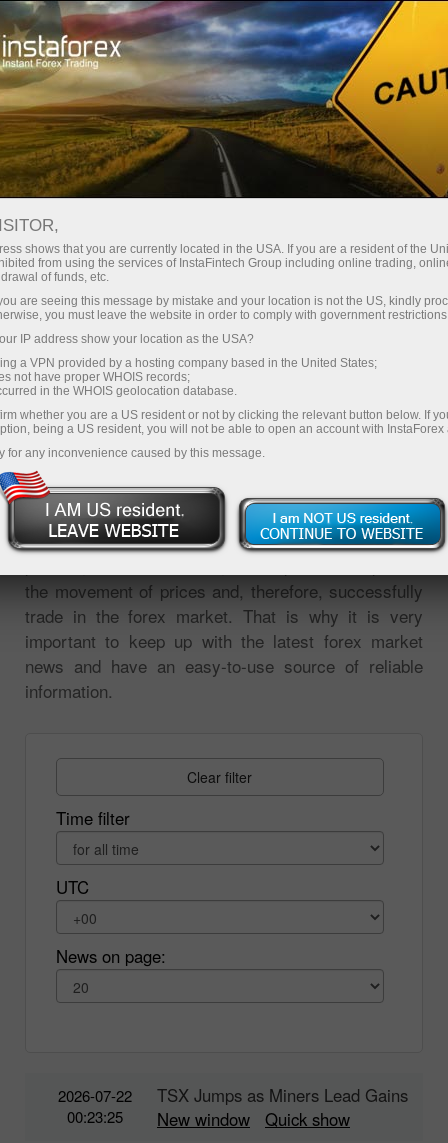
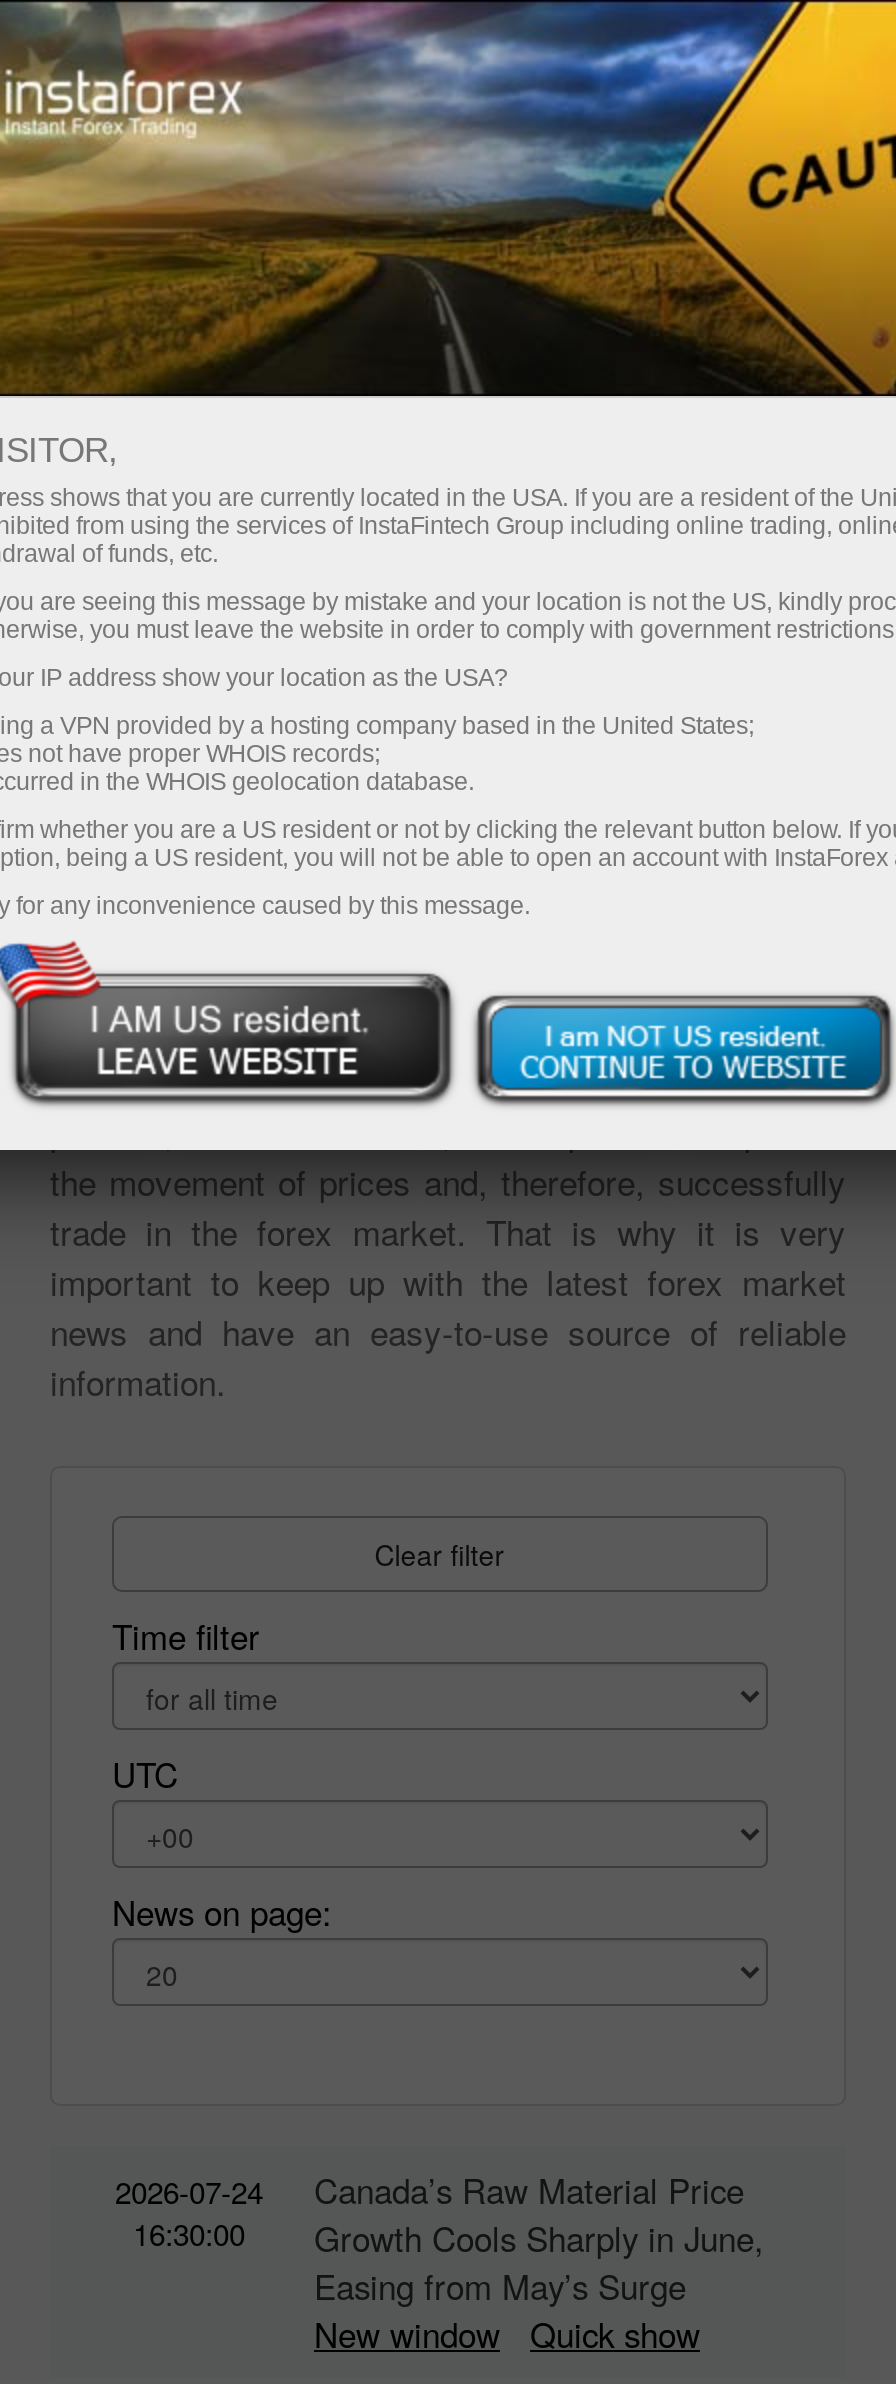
[57,1085,131,1127] 2026-07-22 | 00:23:25 -> [115,2170,263,2254] 2026-07-24 | 16:30:00
[157,1083,408,1107] TSX Jumps as Miners Lead Gains -> [314,2166,764,2310] Canada’s Raw Material Price | Growth Cools Sharply in June, | Easing from May’s Surge

